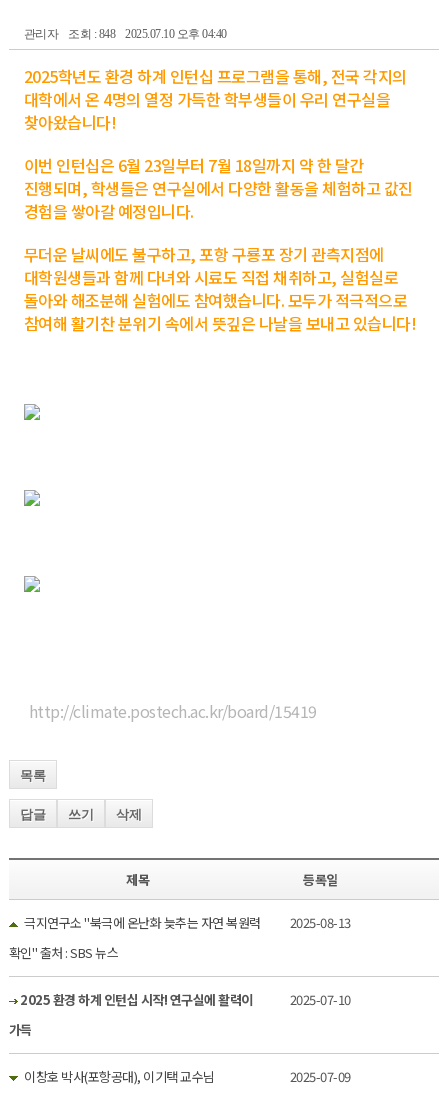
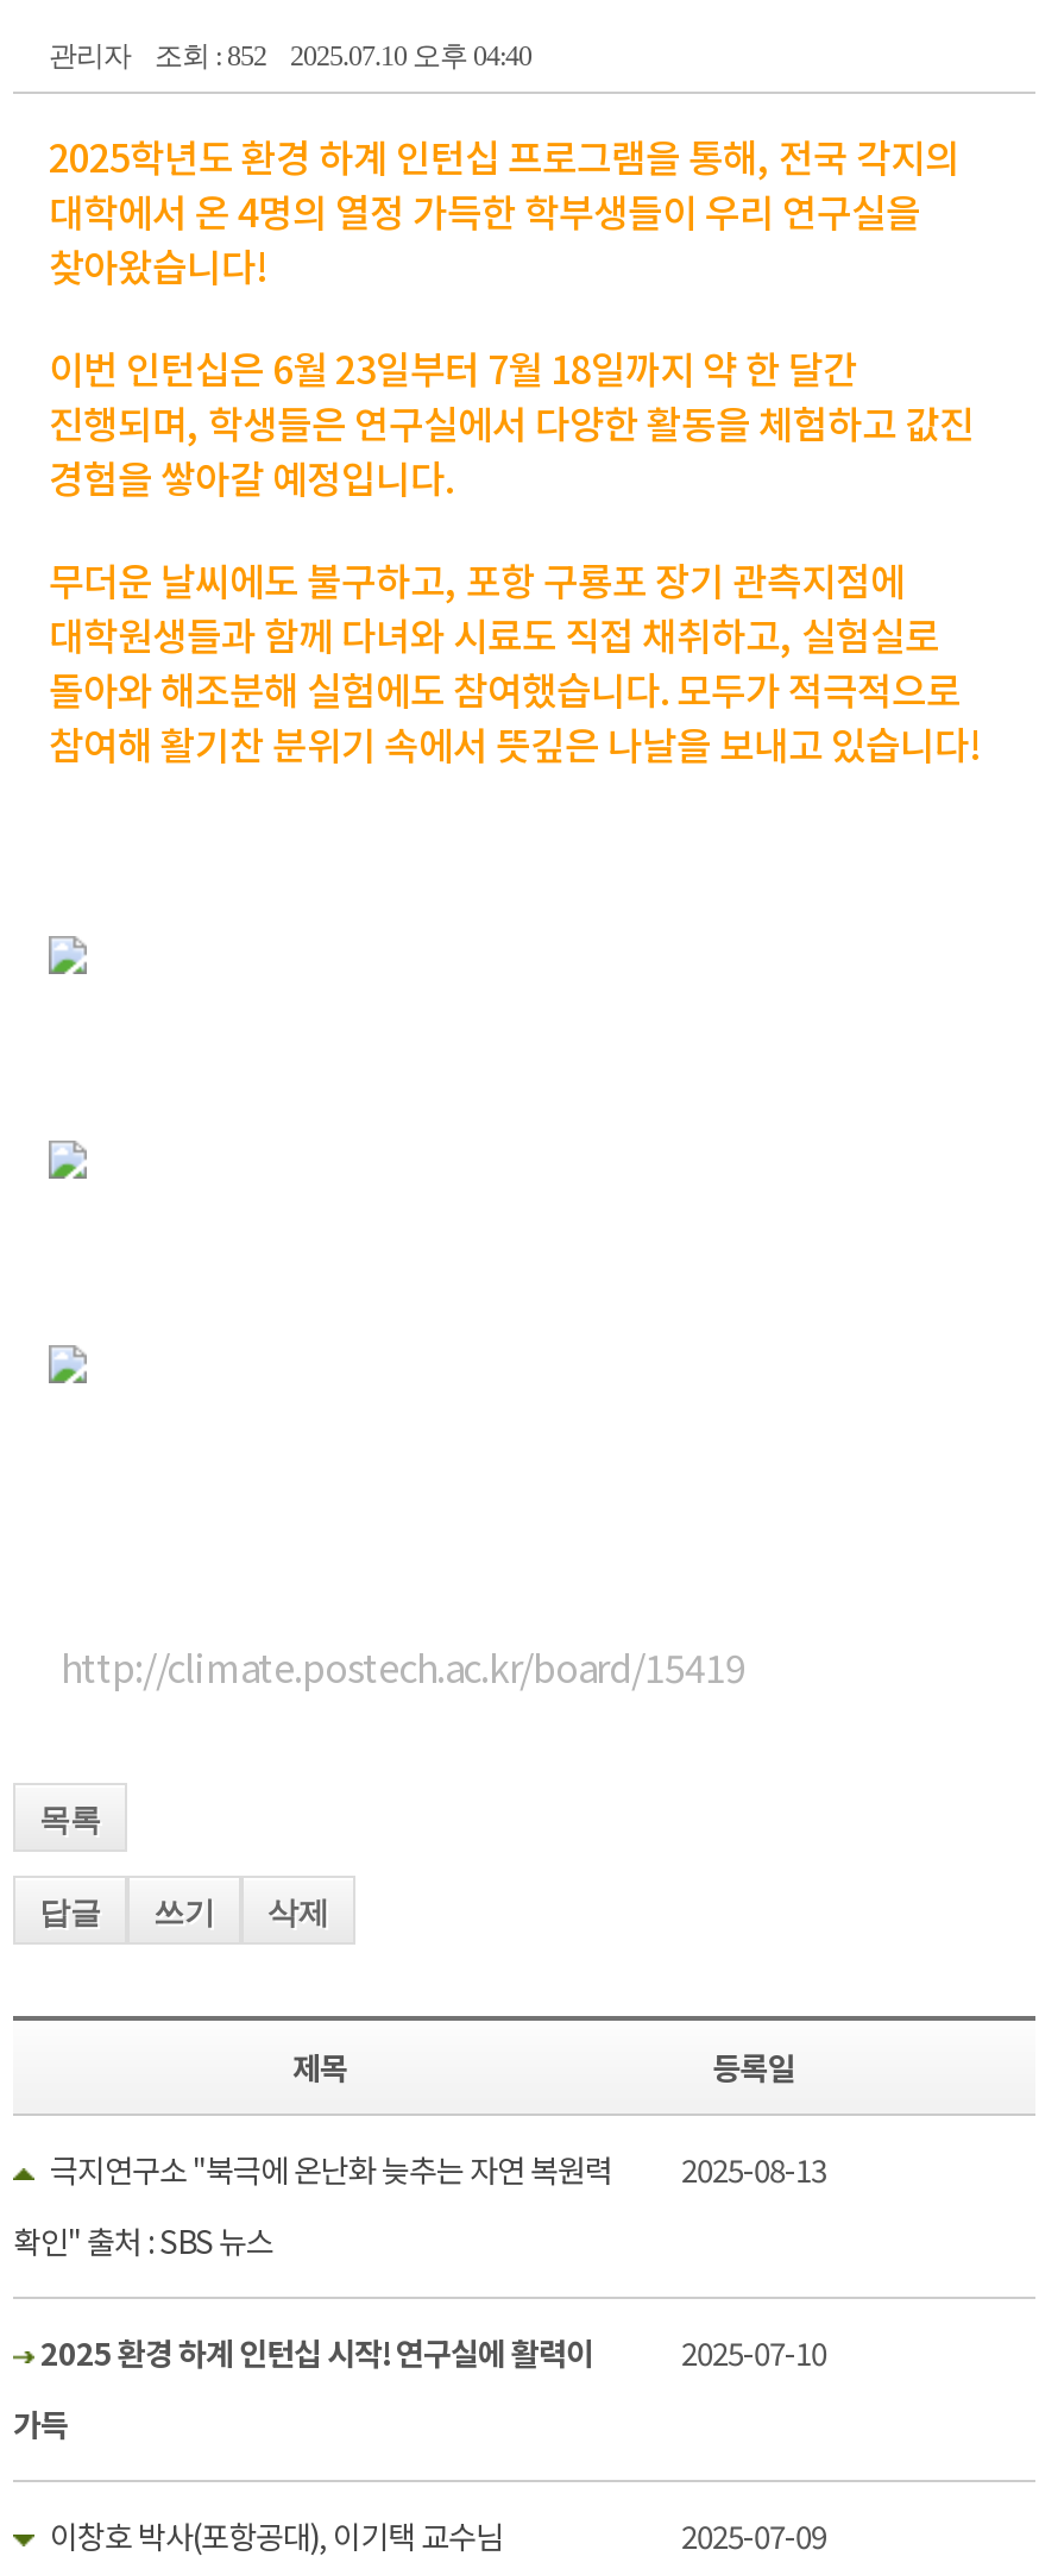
[24,27,227,41] 관리자 조회 : 848 2025.07.10 오후 04:40 -> [49,39,531,73] 관리자 조회 : 852 2025.07.10 오후 04:40

